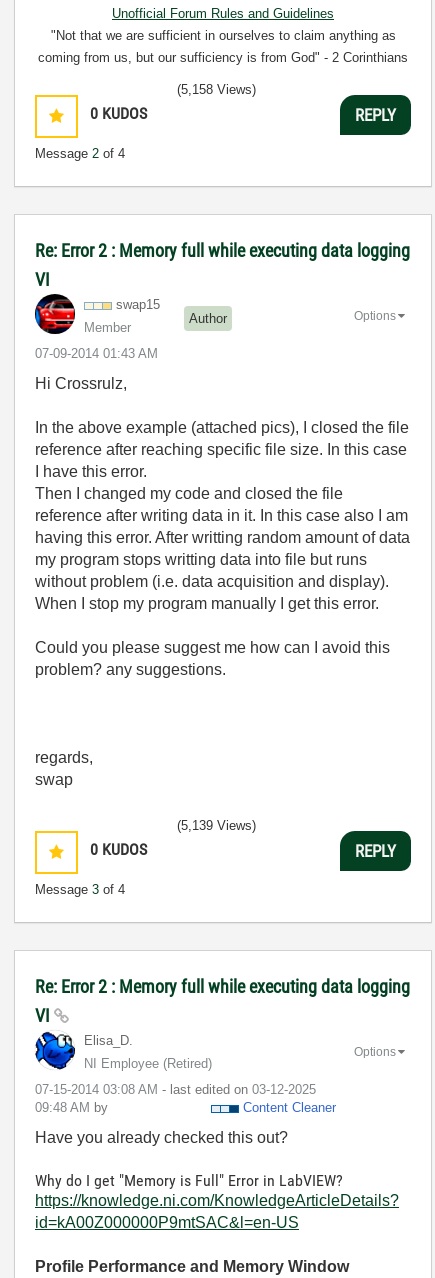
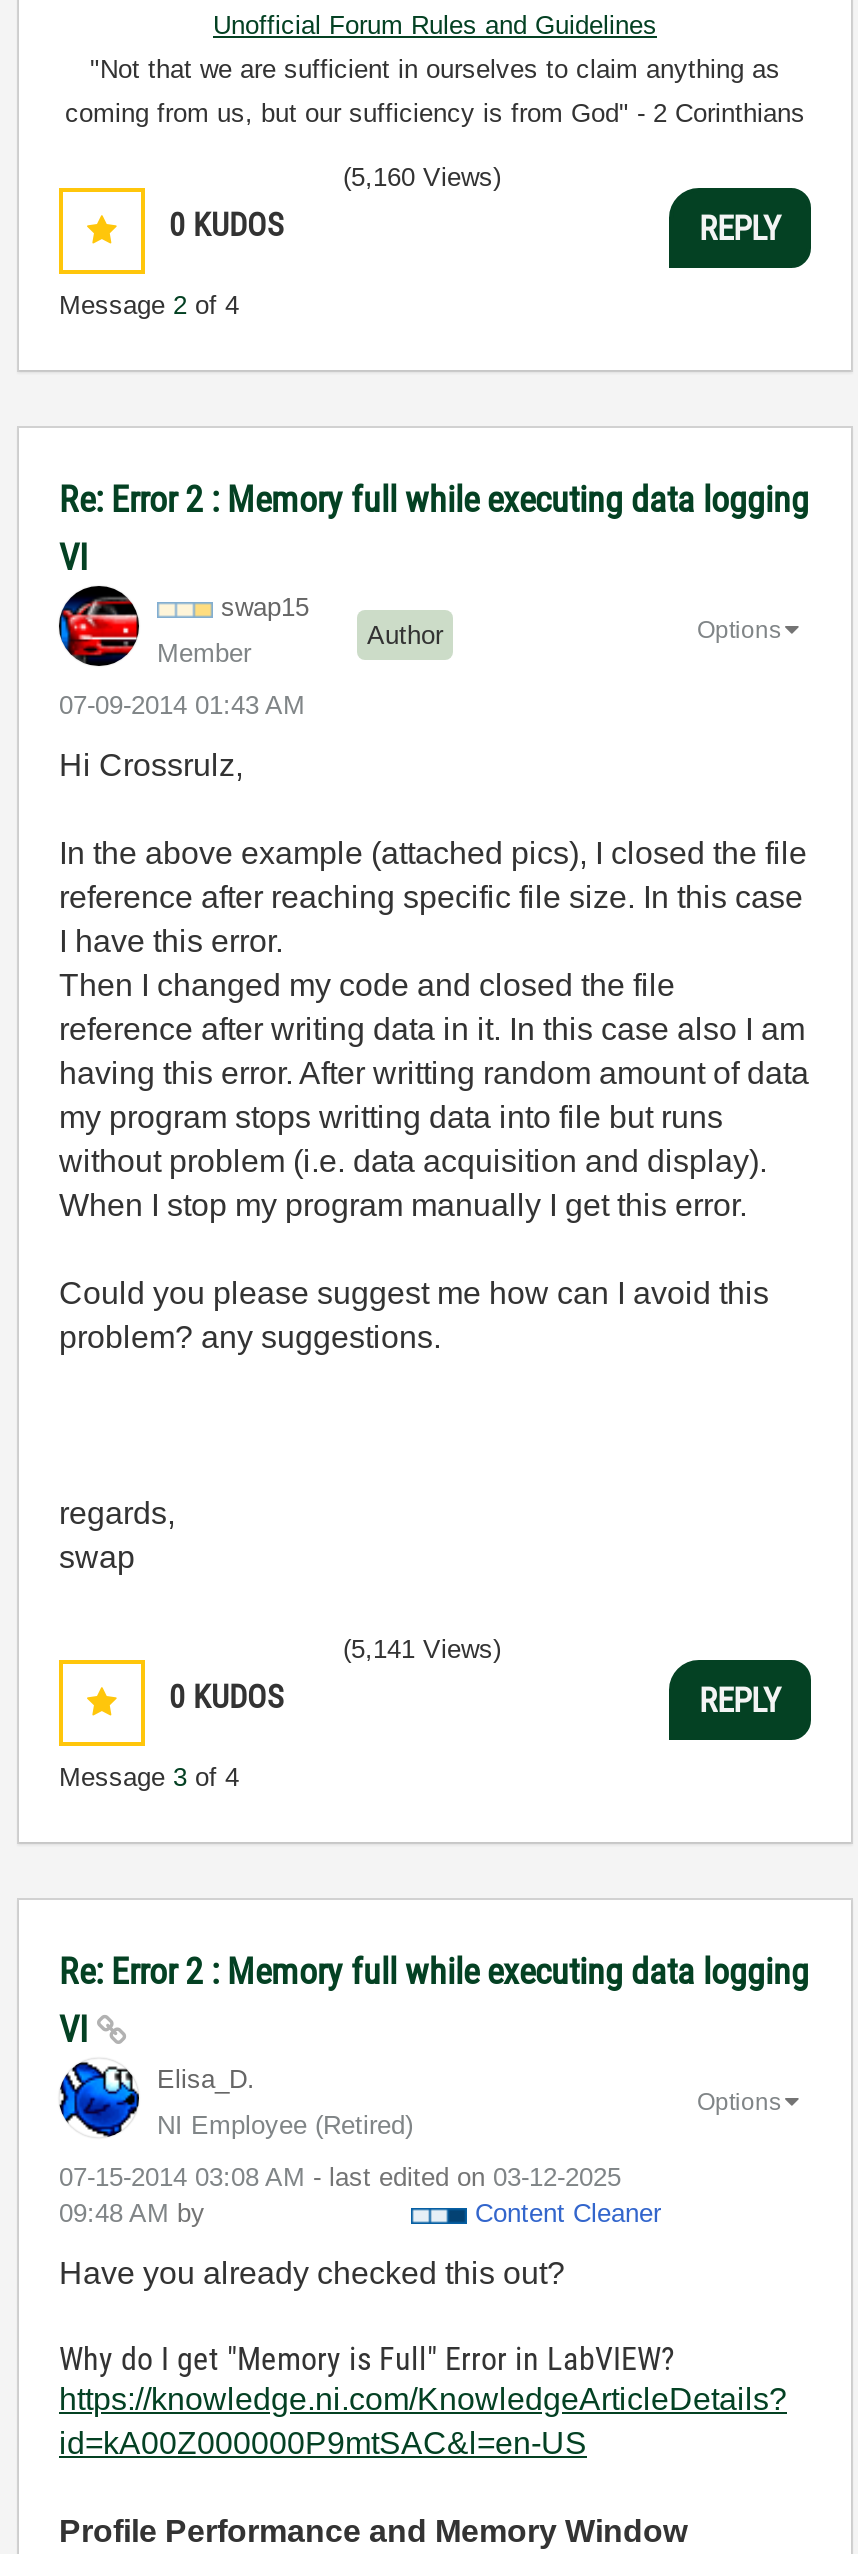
[177,82,256,97] (5,158 Views) -> [343,162,501,192] (5,160 Views)
[177,818,256,833] (5,139 Views) -> [343,1634,501,1664] (5,141 Views)

